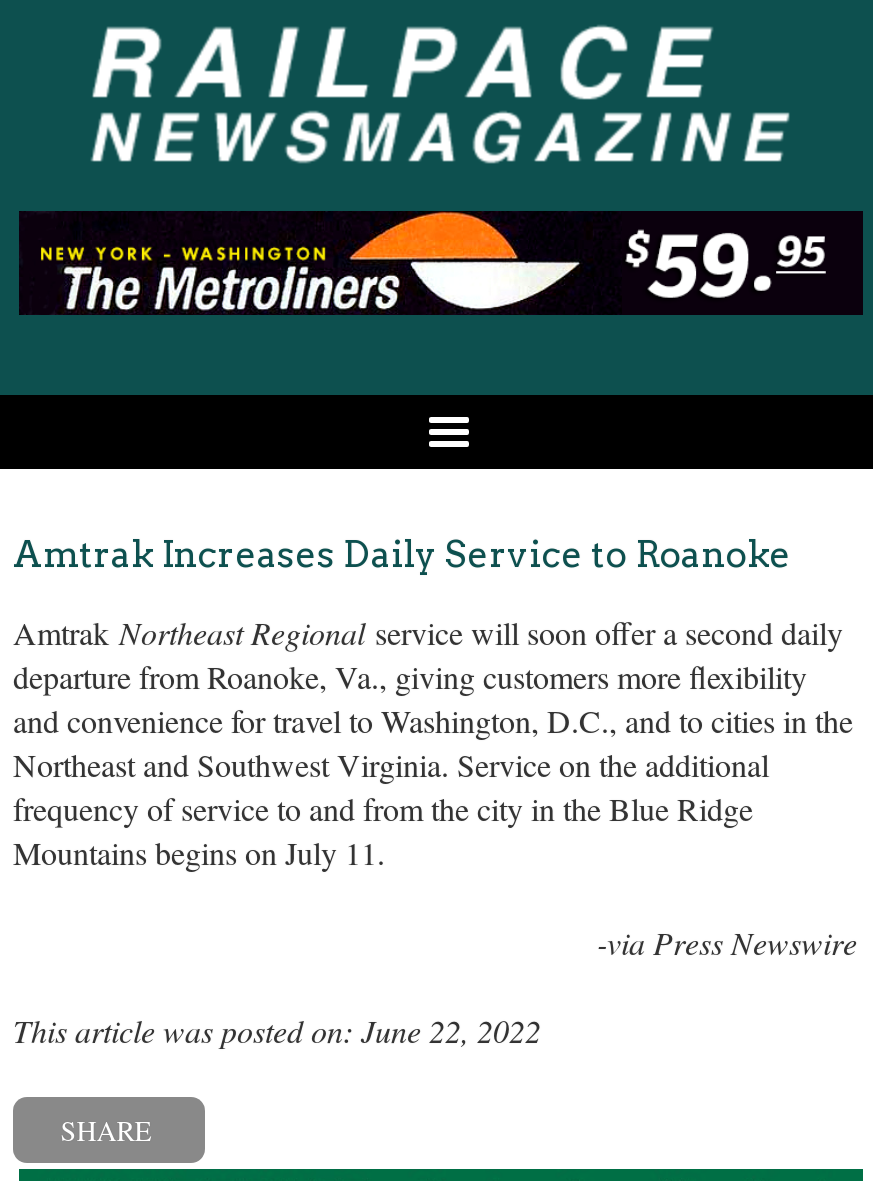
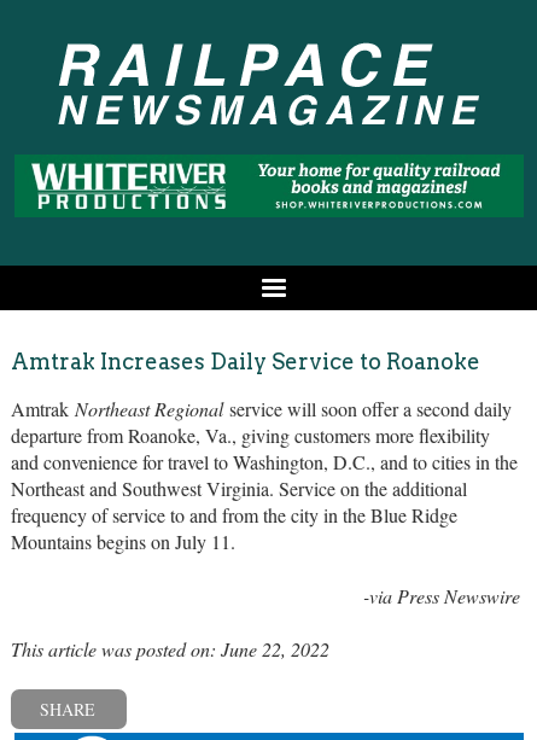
[19,209,863,315] [image] -> [14,155,524,217] [image]

